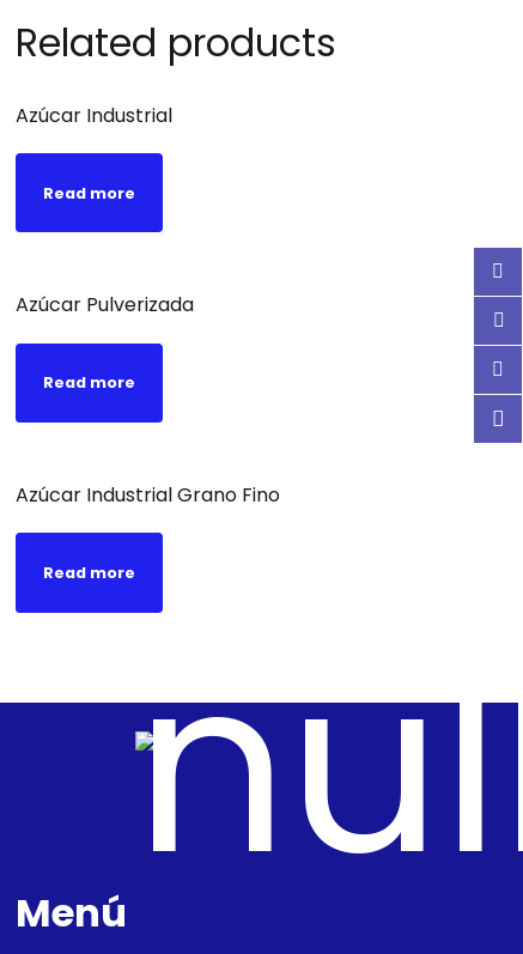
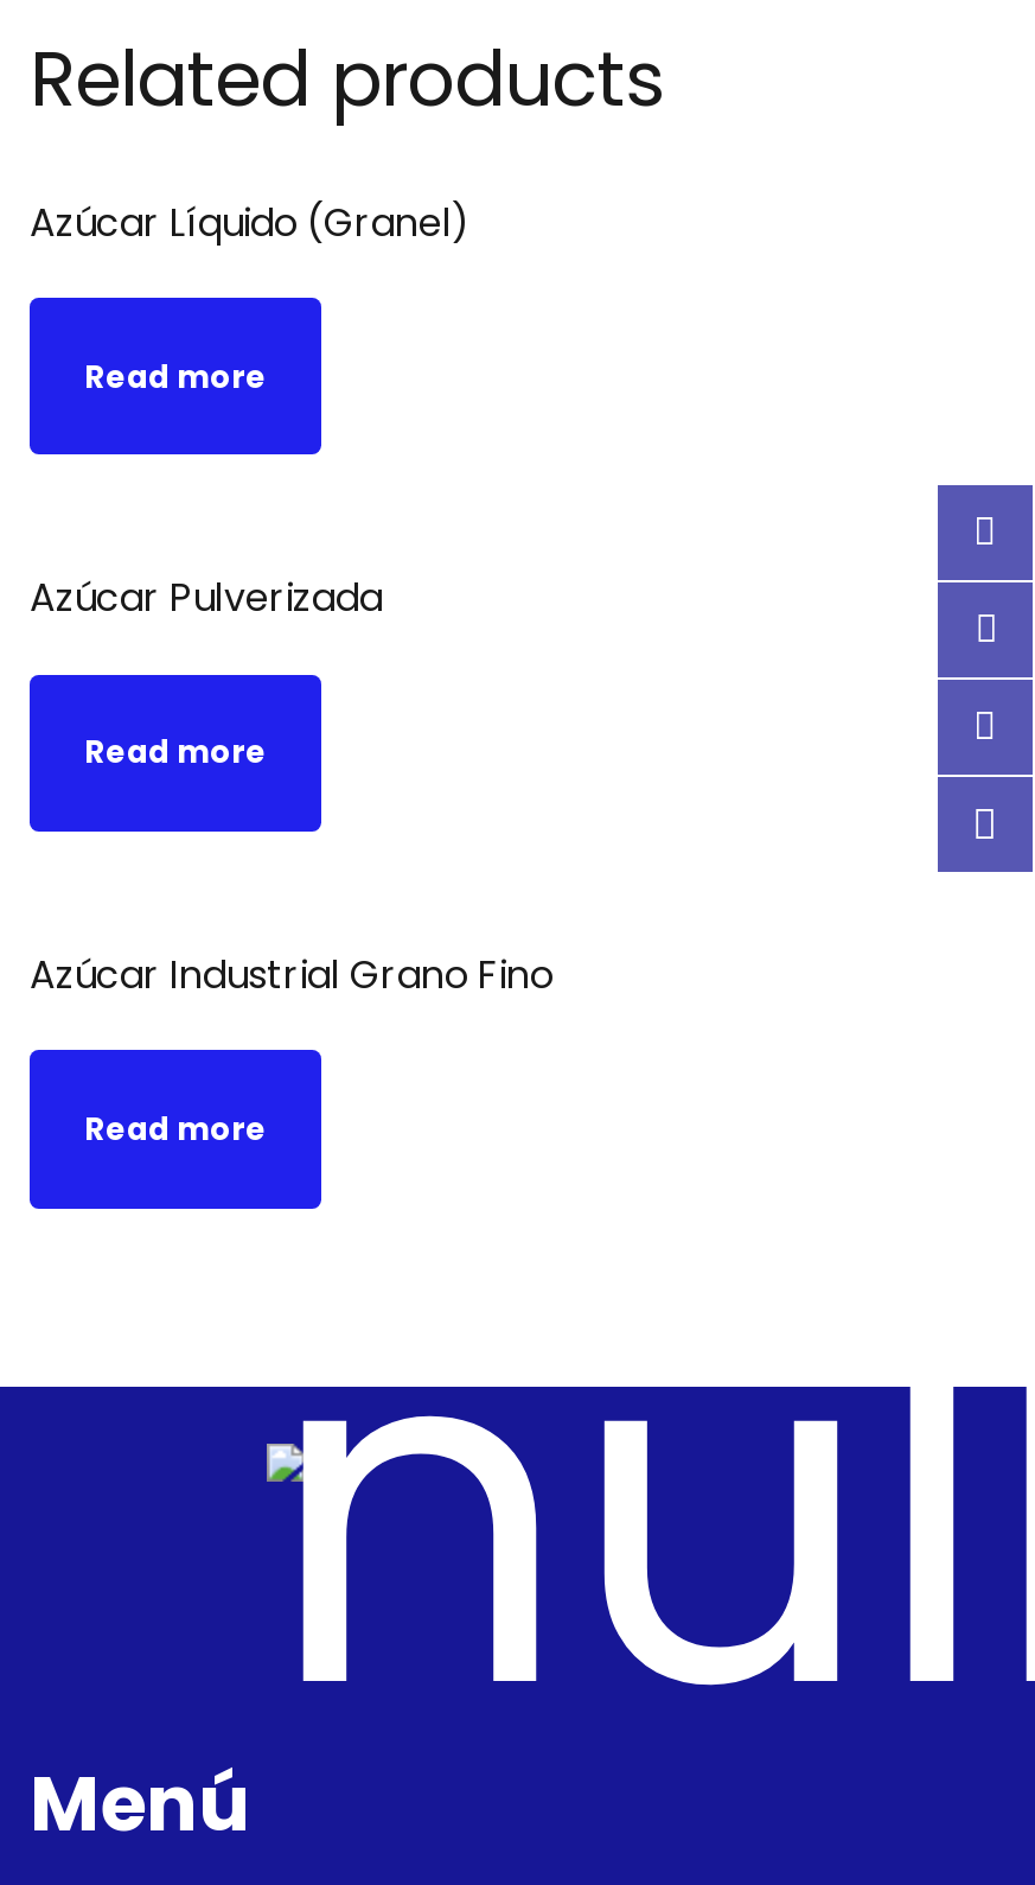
[16,101,172,129] Azúcar Industrial -> [30,195,471,249] Azúcar Líquido (Granel)

